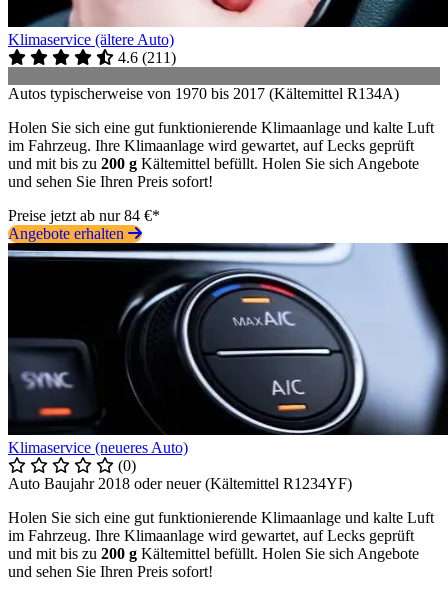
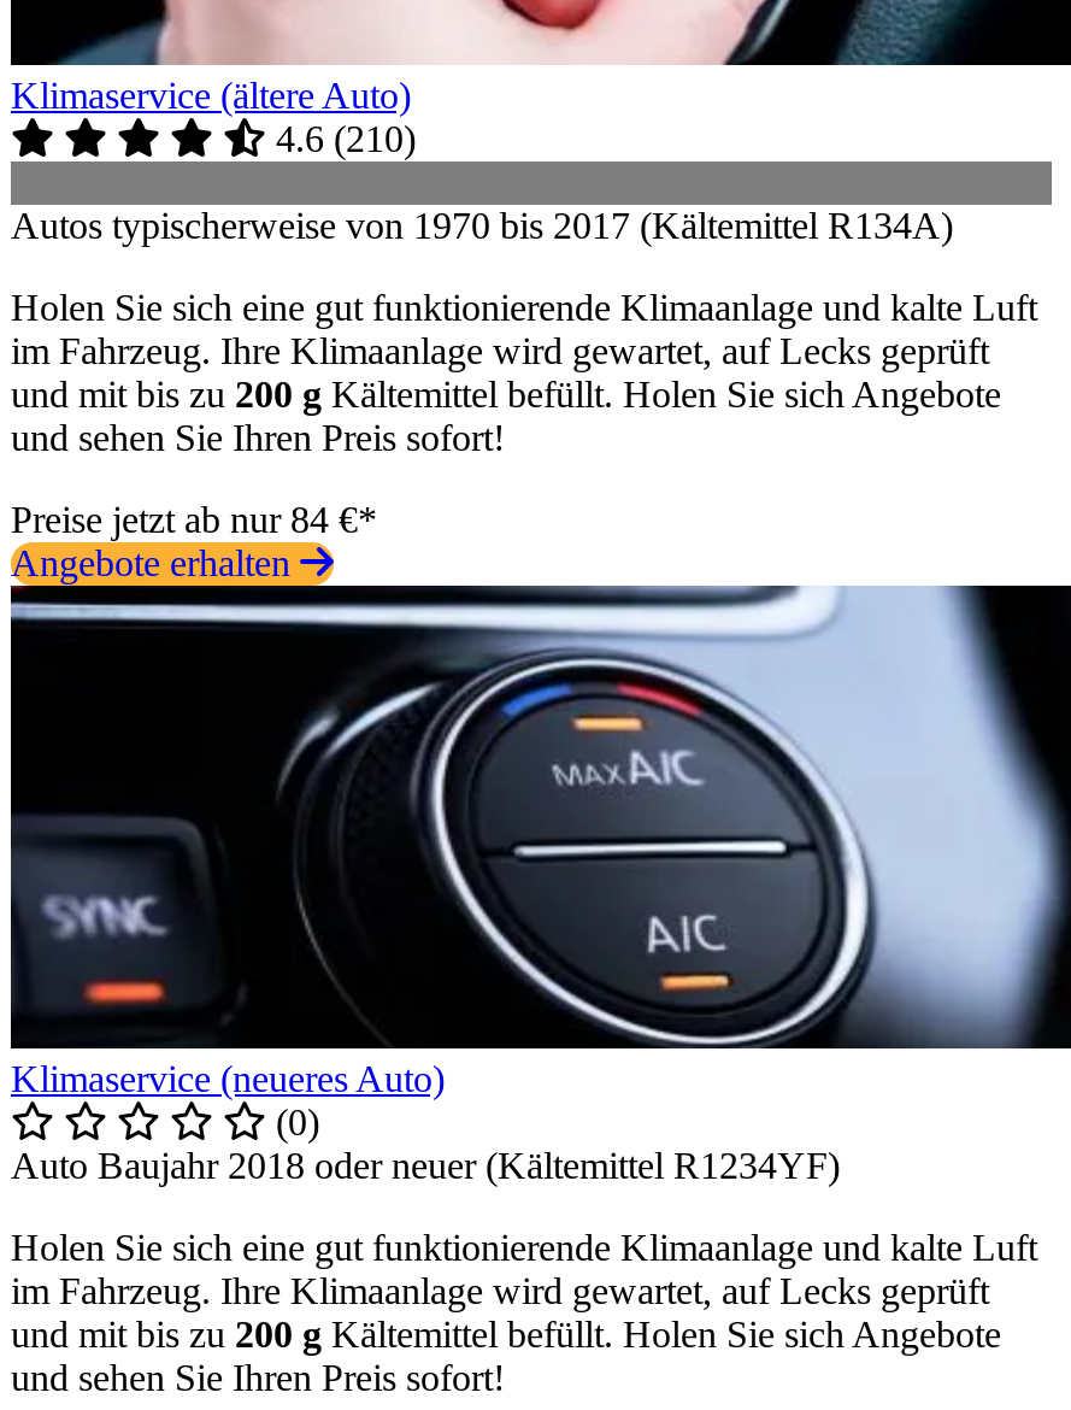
[118,49,176,66] 4.6 (211) -> [276,118,416,159] 4.6 (210)

